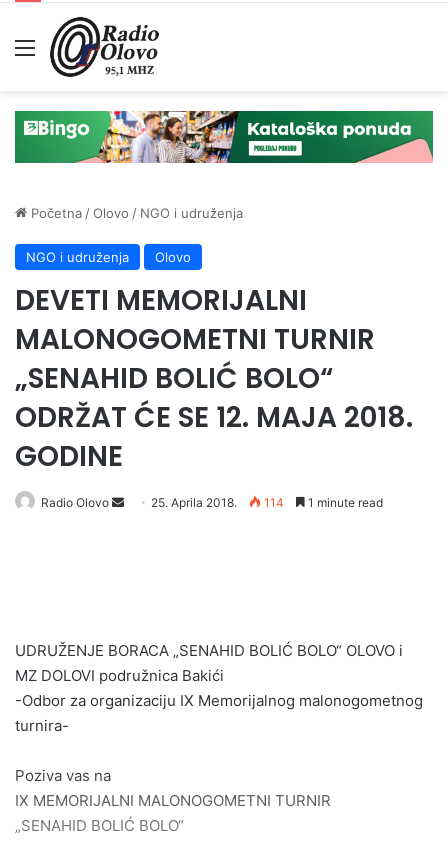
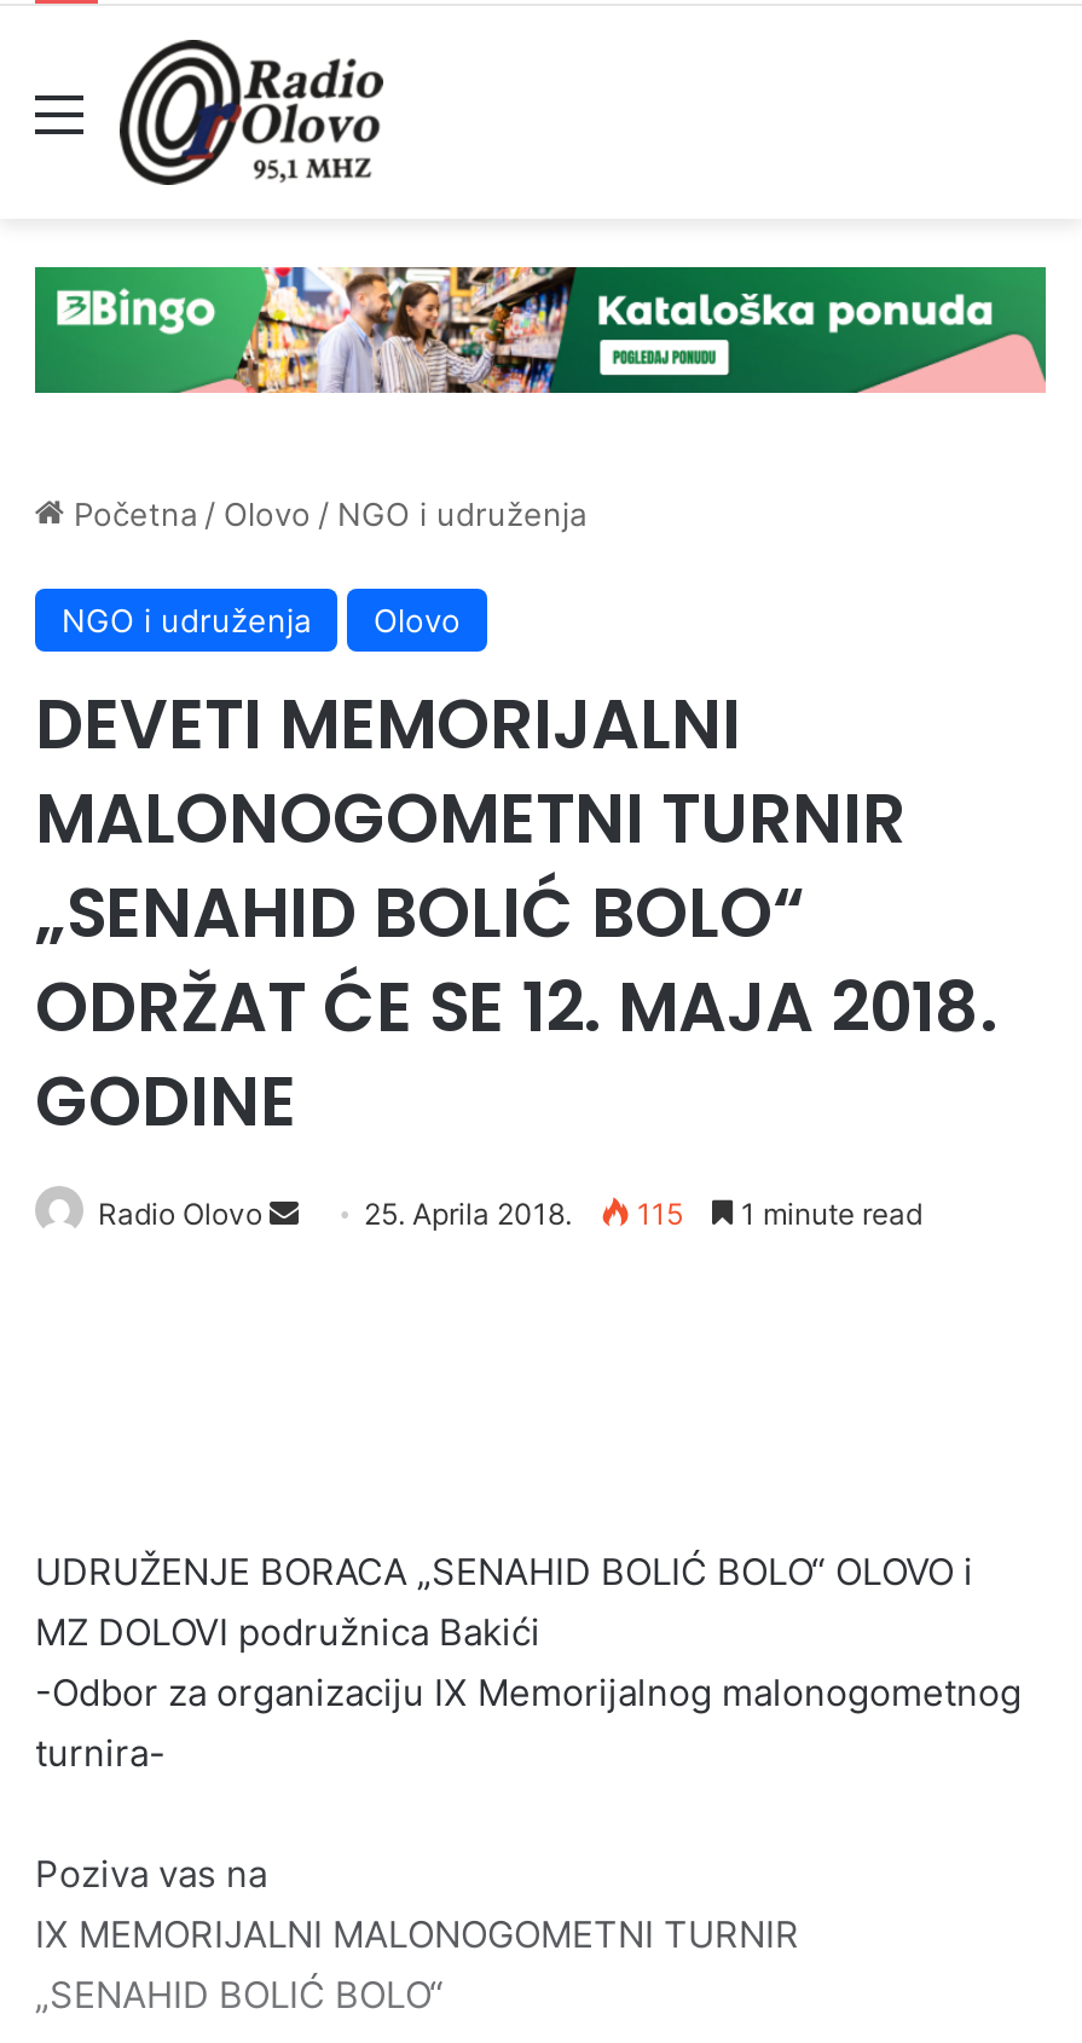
[261,495,284,510] 114 -> [630,1195,683,1231] 115

